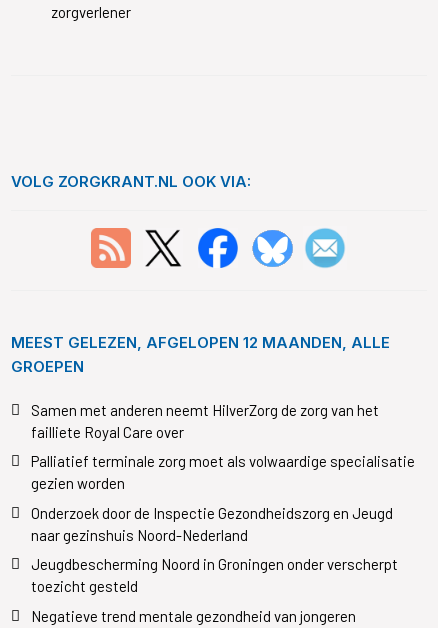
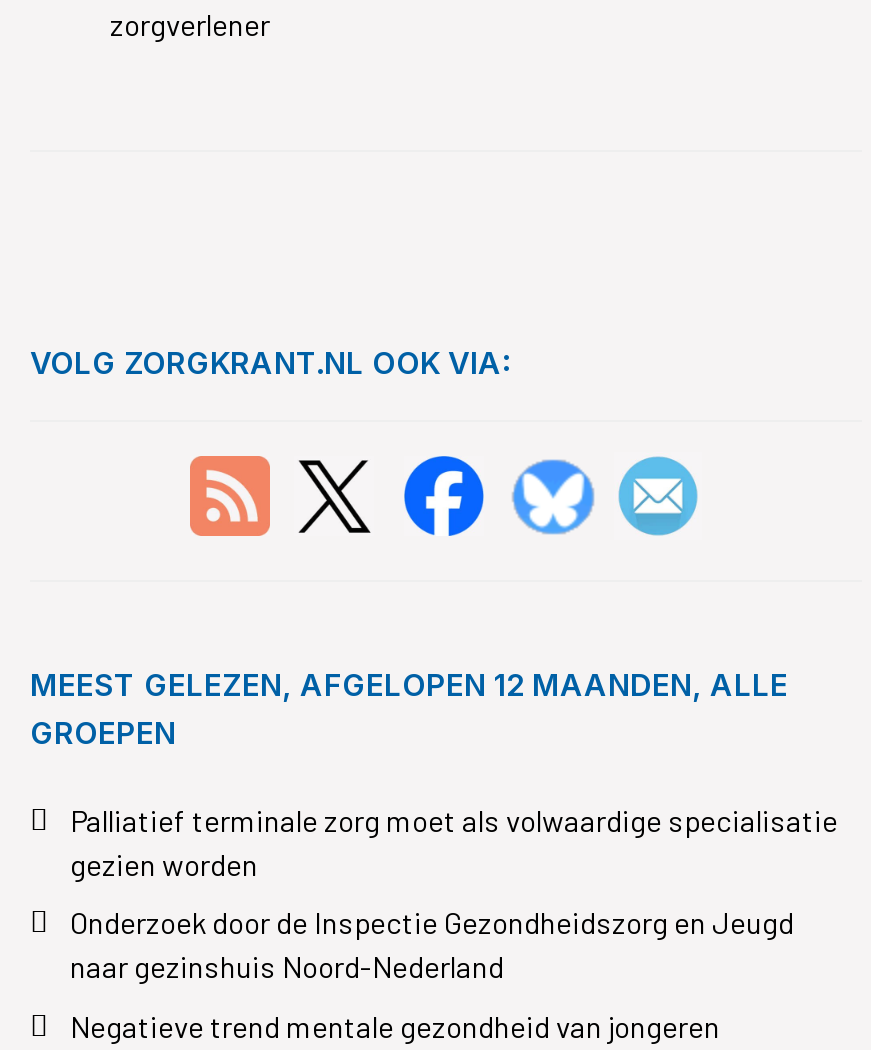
[31,401,379,441] Samen met anderen neemt HilverZorg de zorg van het | failliete Royal Care over -> none
[31,555,398,595] Jeugdbescherming Noord in Groningen onder verscherpt | toezicht gesteld -> none

